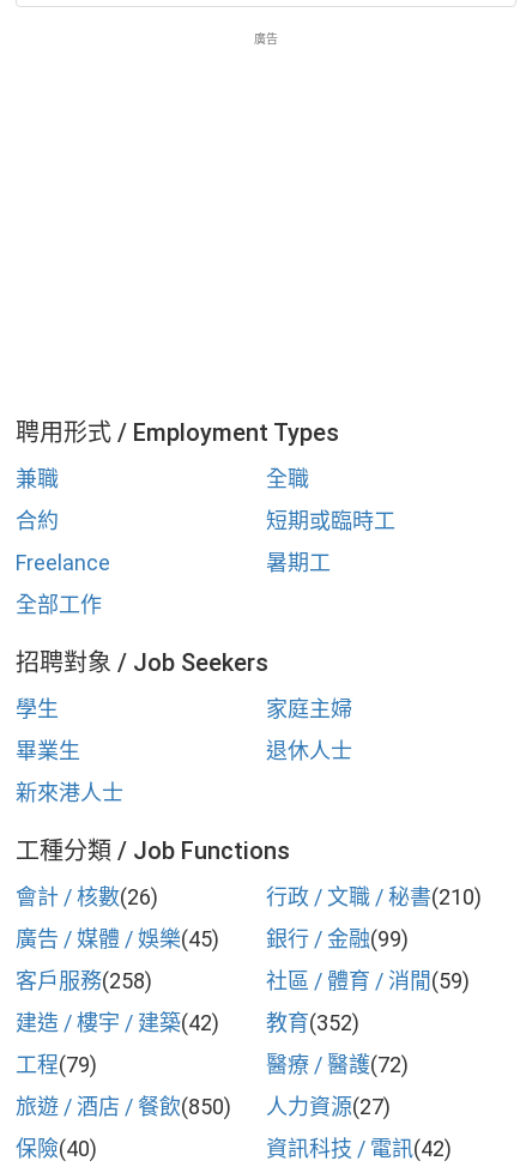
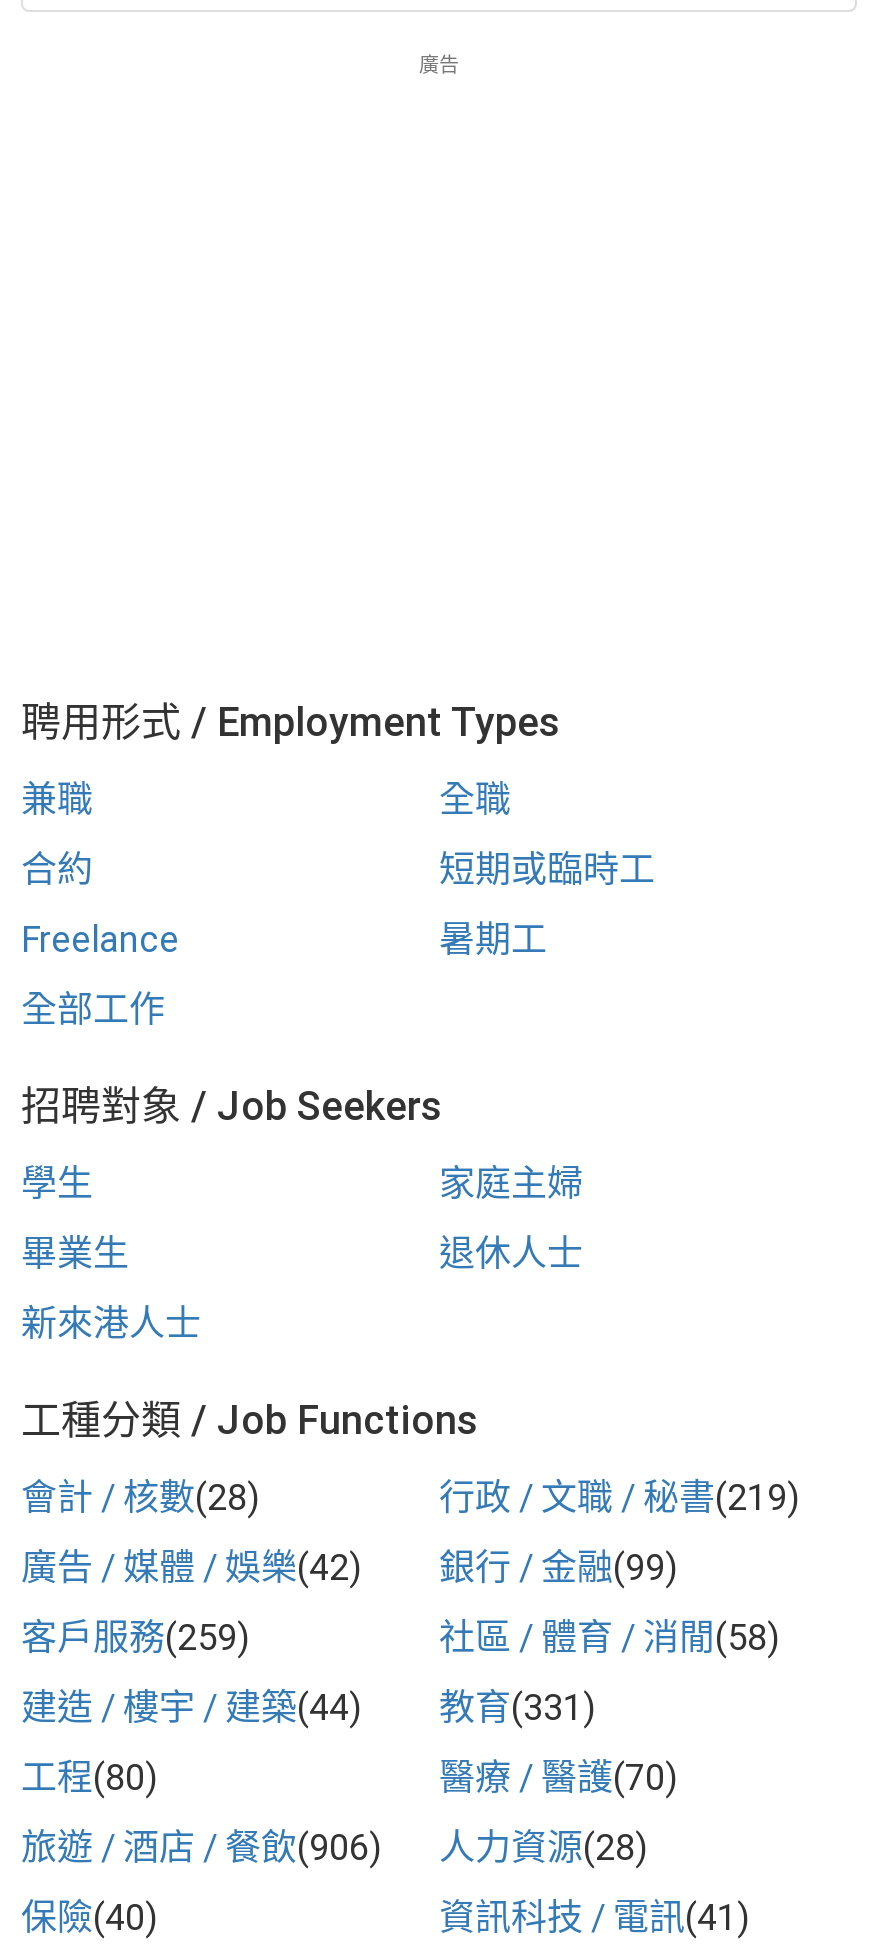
[16,884,158,909] 會計 / 核數(26) -> [21,1476,259,1518] 會計 / 核數(28)
[266,884,482,909] 行政 / 文職 / 秘書(210) -> [439,1476,799,1518] 行政 / 文職 / 秘書(219)
[16,926,219,951] 廣告 / 媒體 / 娛樂(45) -> [21,1546,361,1588] 廣告 / 媒體 / 娛樂(42)
[16,968,152,993] 客戶服務(258) -> [21,1616,249,1658] 客戶服務(259)
[266,968,470,993] 社區 / 體育 / 消閒(59) -> [439,1616,779,1658] 社區 / 體育 / 消閒(58)
[16,1010,219,1035] 建造 / 樓宇 / 建築(42) -> [21,1686,361,1728] 建造 / 樓宇 / 建築(44)
[266,1010,359,1035] 教育(352) -> [439,1686,595,1728] 教育(331)
[16,1052,97,1077] 工程(79) -> [21,1756,157,1798] 工程(80)
[266,1052,409,1077] 醫療 / 醫護(72) -> [439,1756,677,1798] 醫療 / 醫護(70)
[16,1094,231,1119] 旅遊 / 酒店 / 餐飲(850) -> [21,1826,381,1868] 旅遊 / 酒店 / 餐飲(906)
[266,1094,391,1119] 人力資源(27) -> [439,1826,647,1868] 人力資源(28)
[266,1136,452,1161] 資訊科技 / 電訊(42) -> [439,1896,749,1938] 資訊科技 / 電訊(41)

